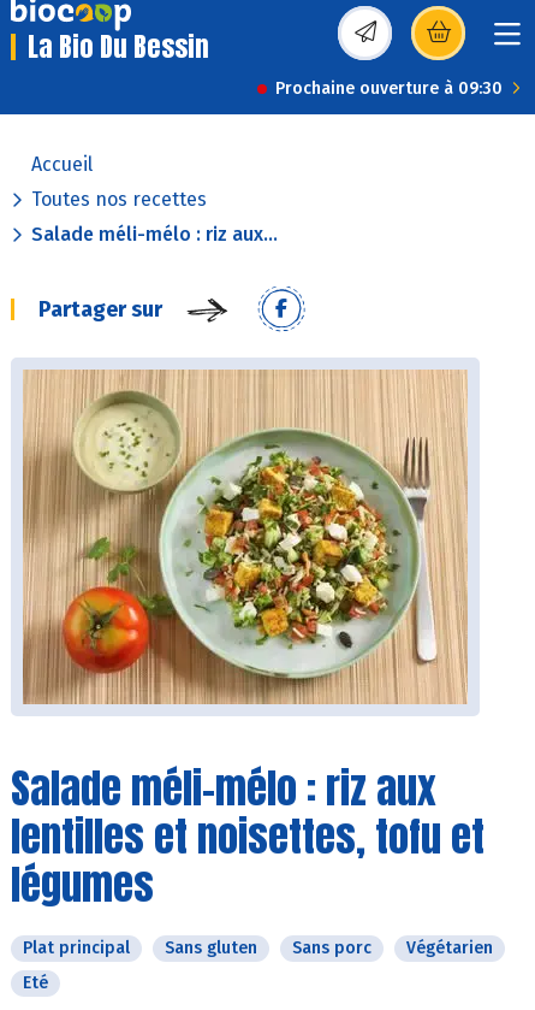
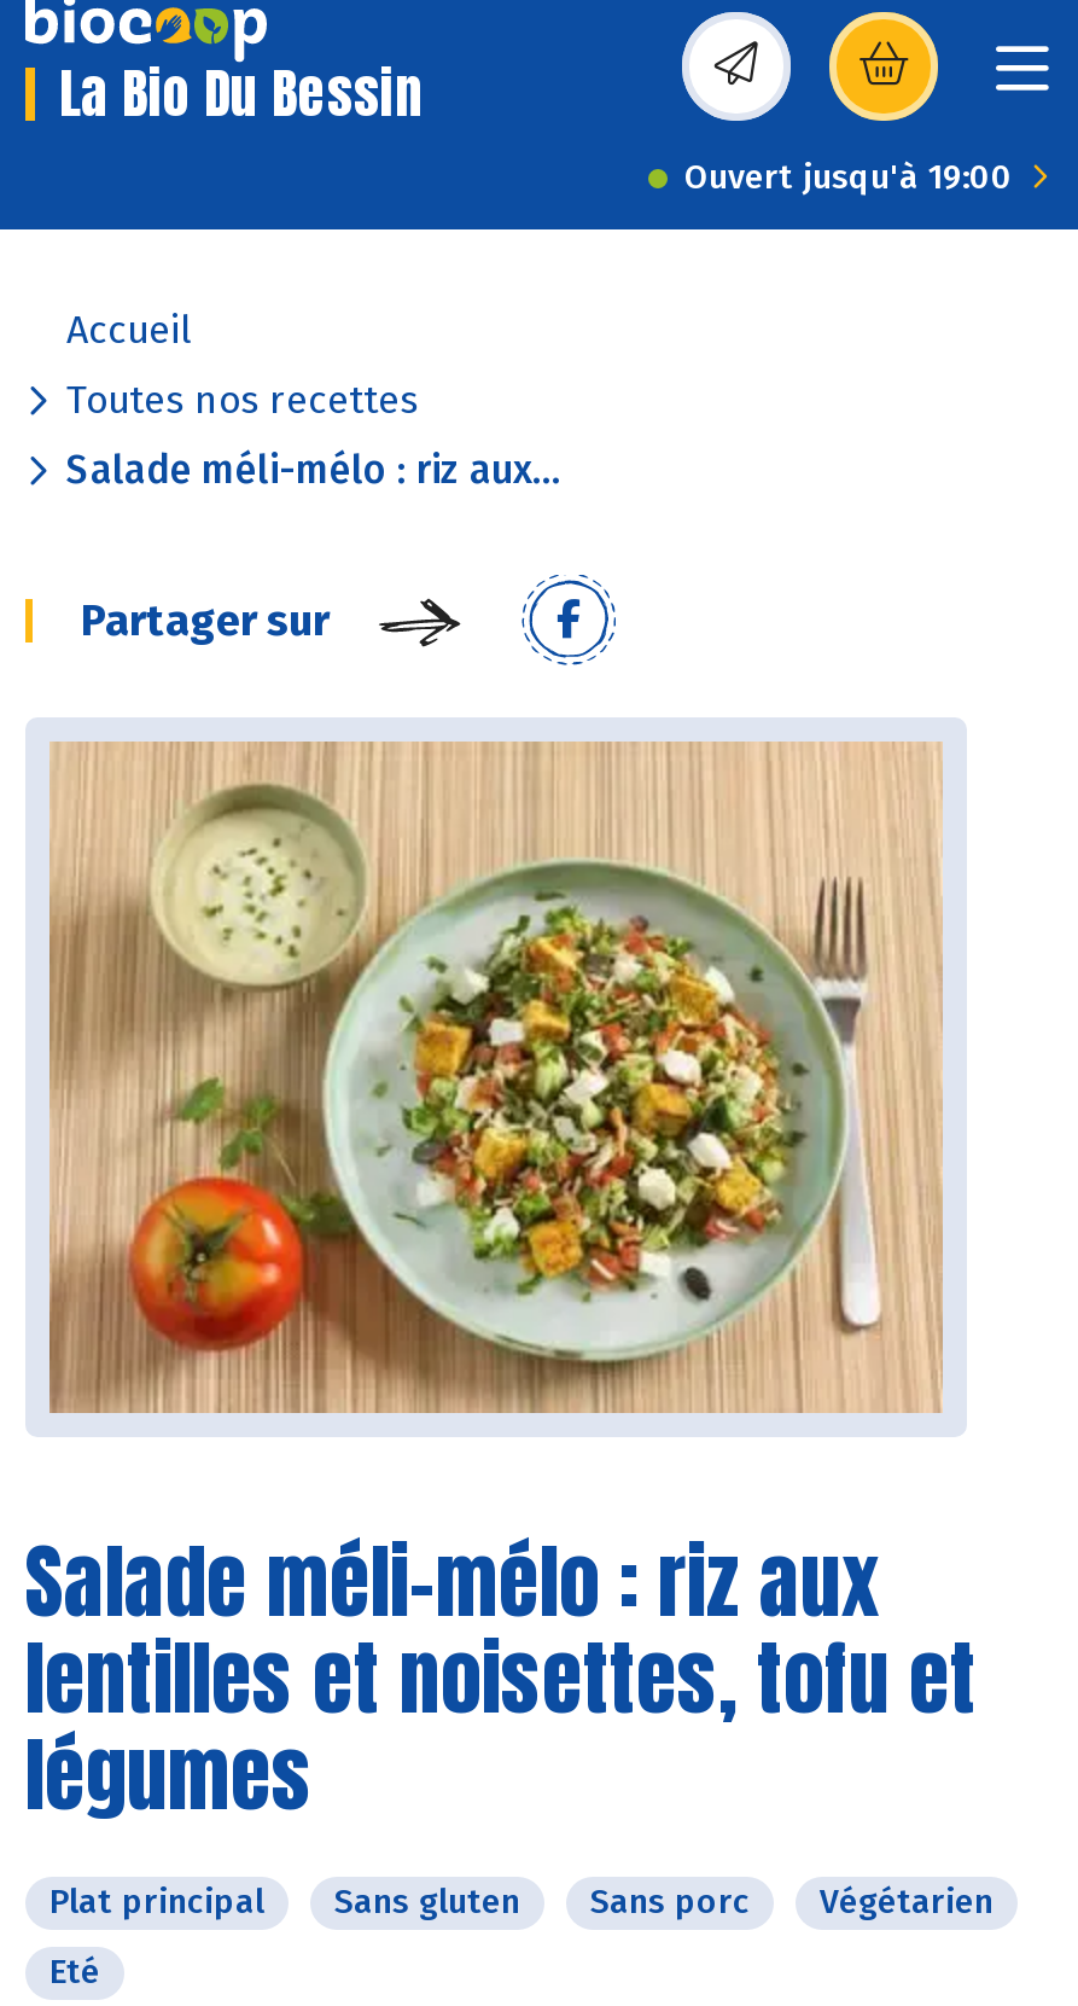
[275,78,503,99] Prochaine ouverture à 09:30 -> [684,157,1013,198] Ouvert jusqu'à 19:00

